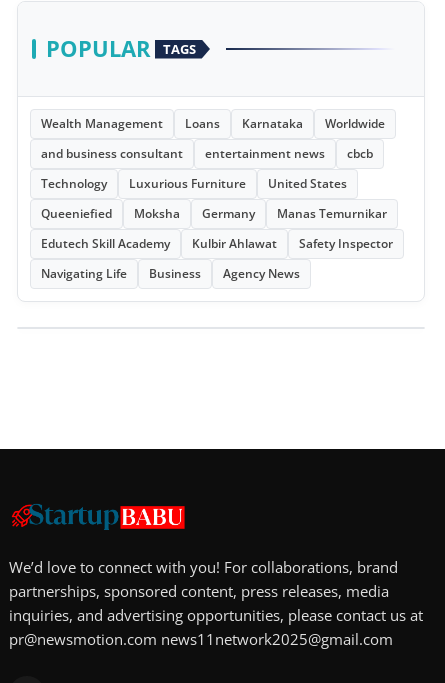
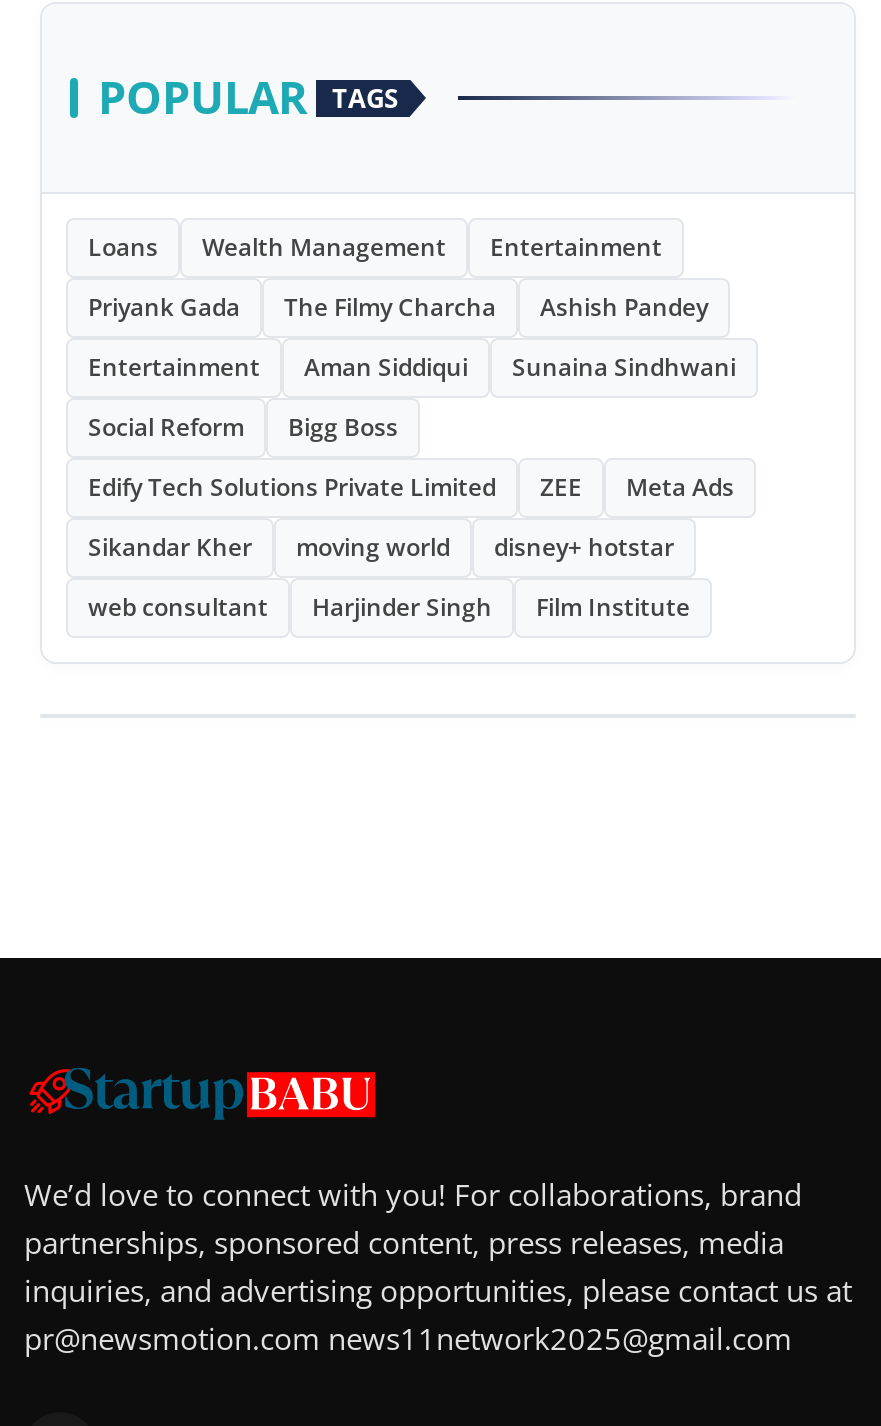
[41,115,393,282] Loans | Karnataka | Worldwide | and business consultant | entertainment news | cbcb | Technology | Luxurious Furniture | United States | Queeniefied | Moksha | Germany | Manas Temurnikar | Edutech Skill Academy | Kulbir Ahlawat | Safety Inspector | Navigating Life | Business | Agency News -> [88,230,736,624] Entertainment | Priyank Gada | The Filmy Charcha | Ashish Pandey | Entertainment | Aman Siddiqui | Sunaina Sindhwani | Social Reform | Bigg Boss | Edify Tech Solutions Private Limited | ZEE | Meta Ads | Sikandar Kher | moving world | disney+ hotstar | web consultant | Harjinder Singh | Film Institute
none -> [88,230,158,264] Loans

